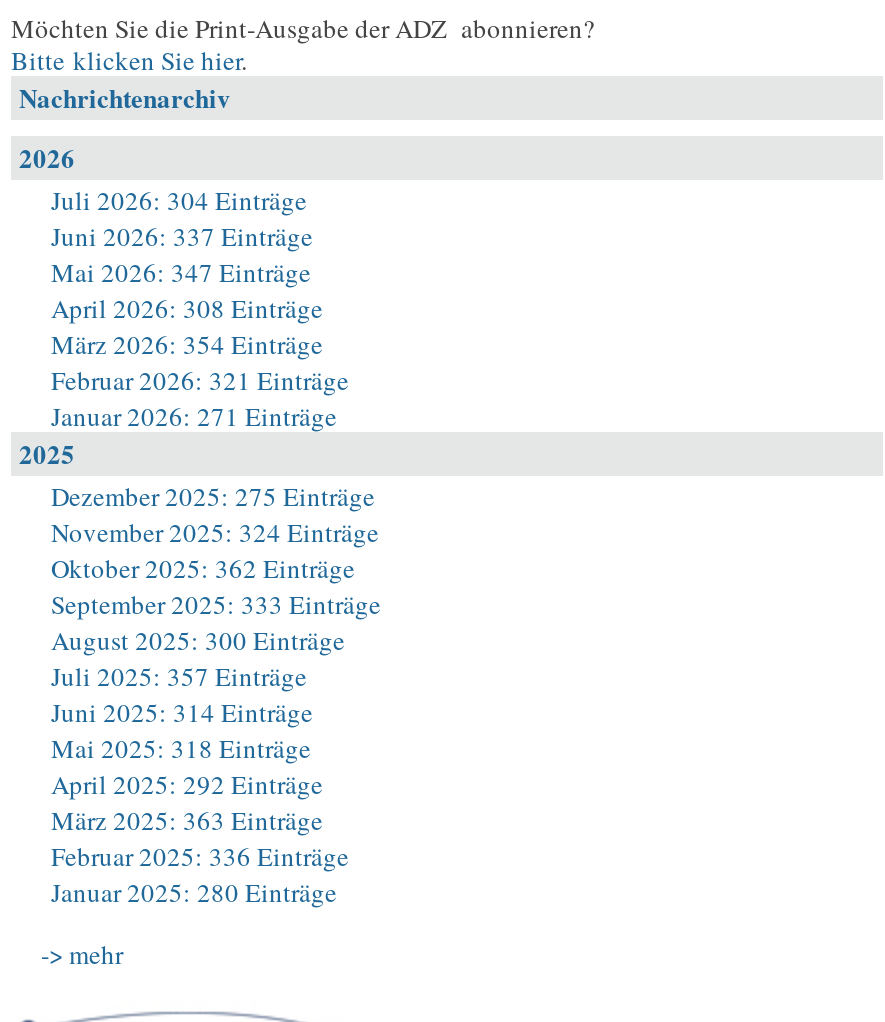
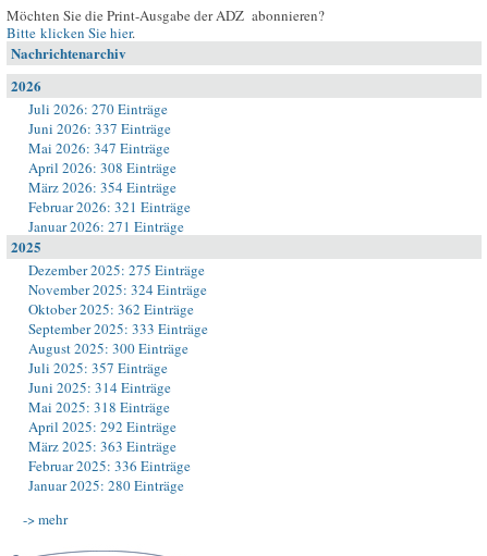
[51,182,307,218] Juli 2026: 304 Einträge -> [28,99,168,119] Juli 2026: 270 Einträge

